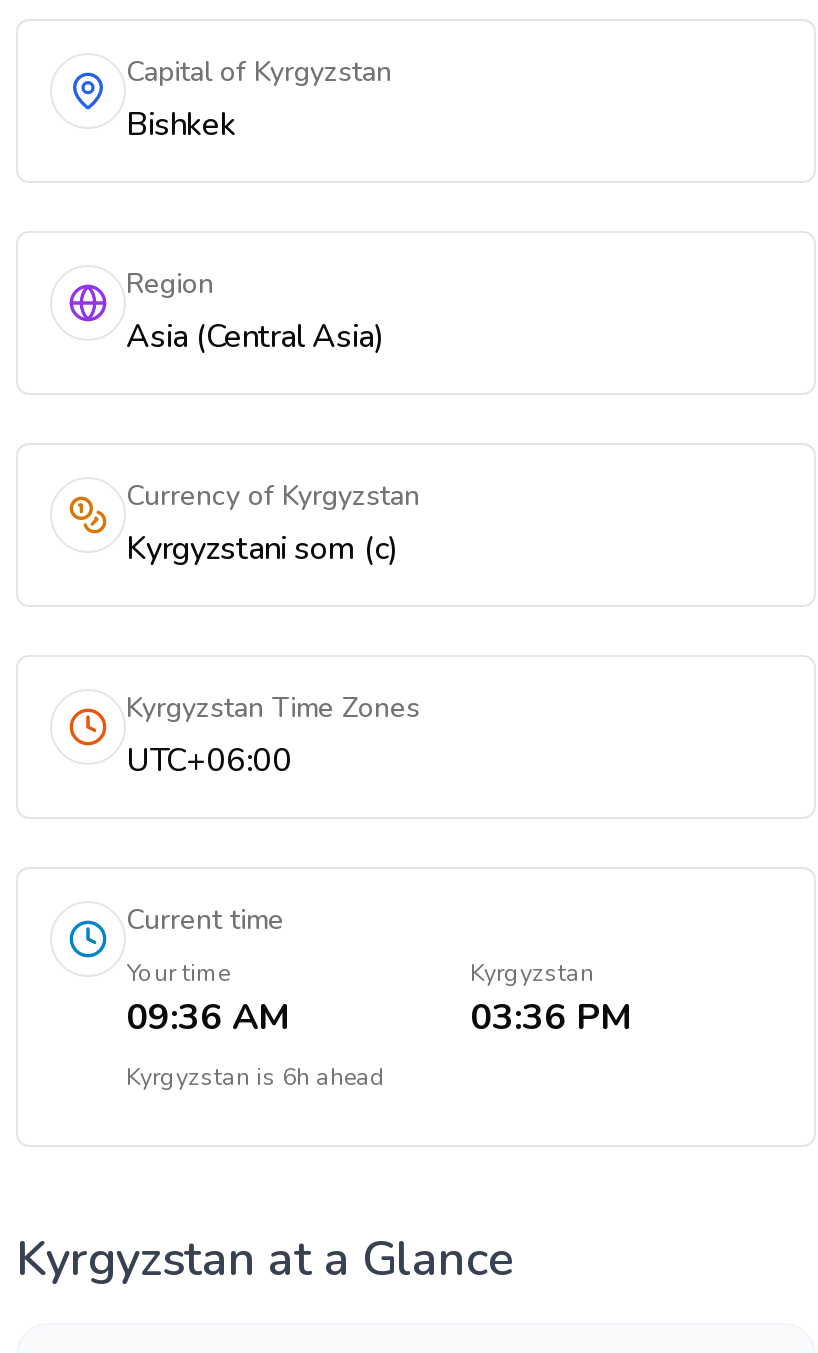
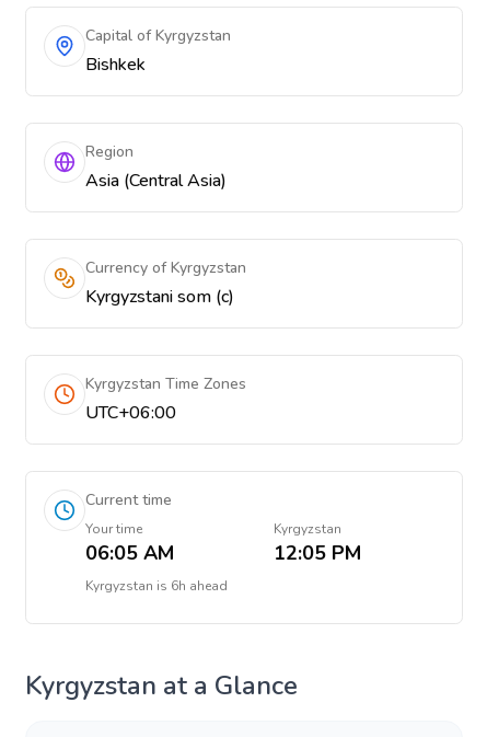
[126,993,288,1041] 09:36 AM -> [85,540,174,566] 06:05 AM
[470,993,630,1041] 03:36 PM -> [274,540,361,566] 12:05 PM

